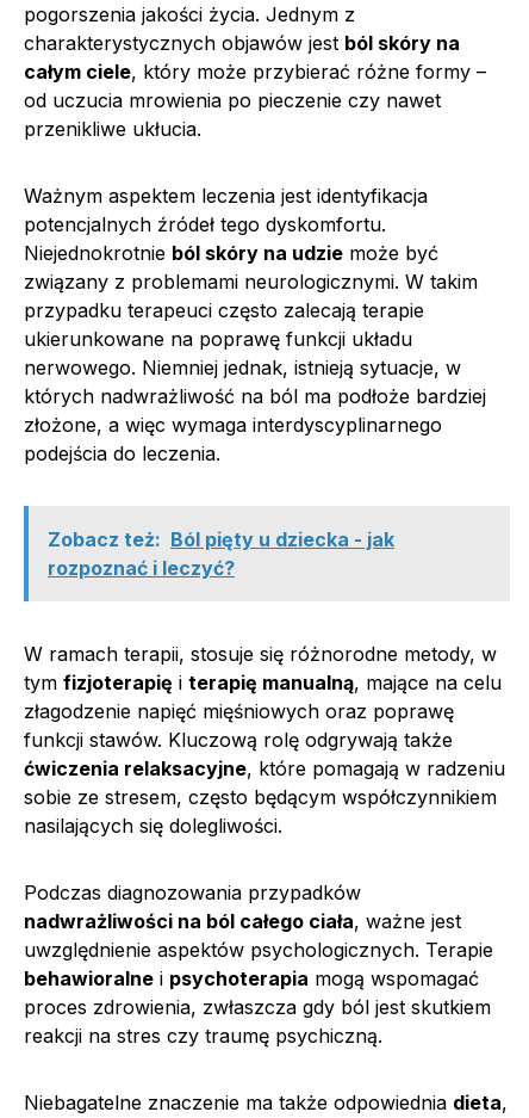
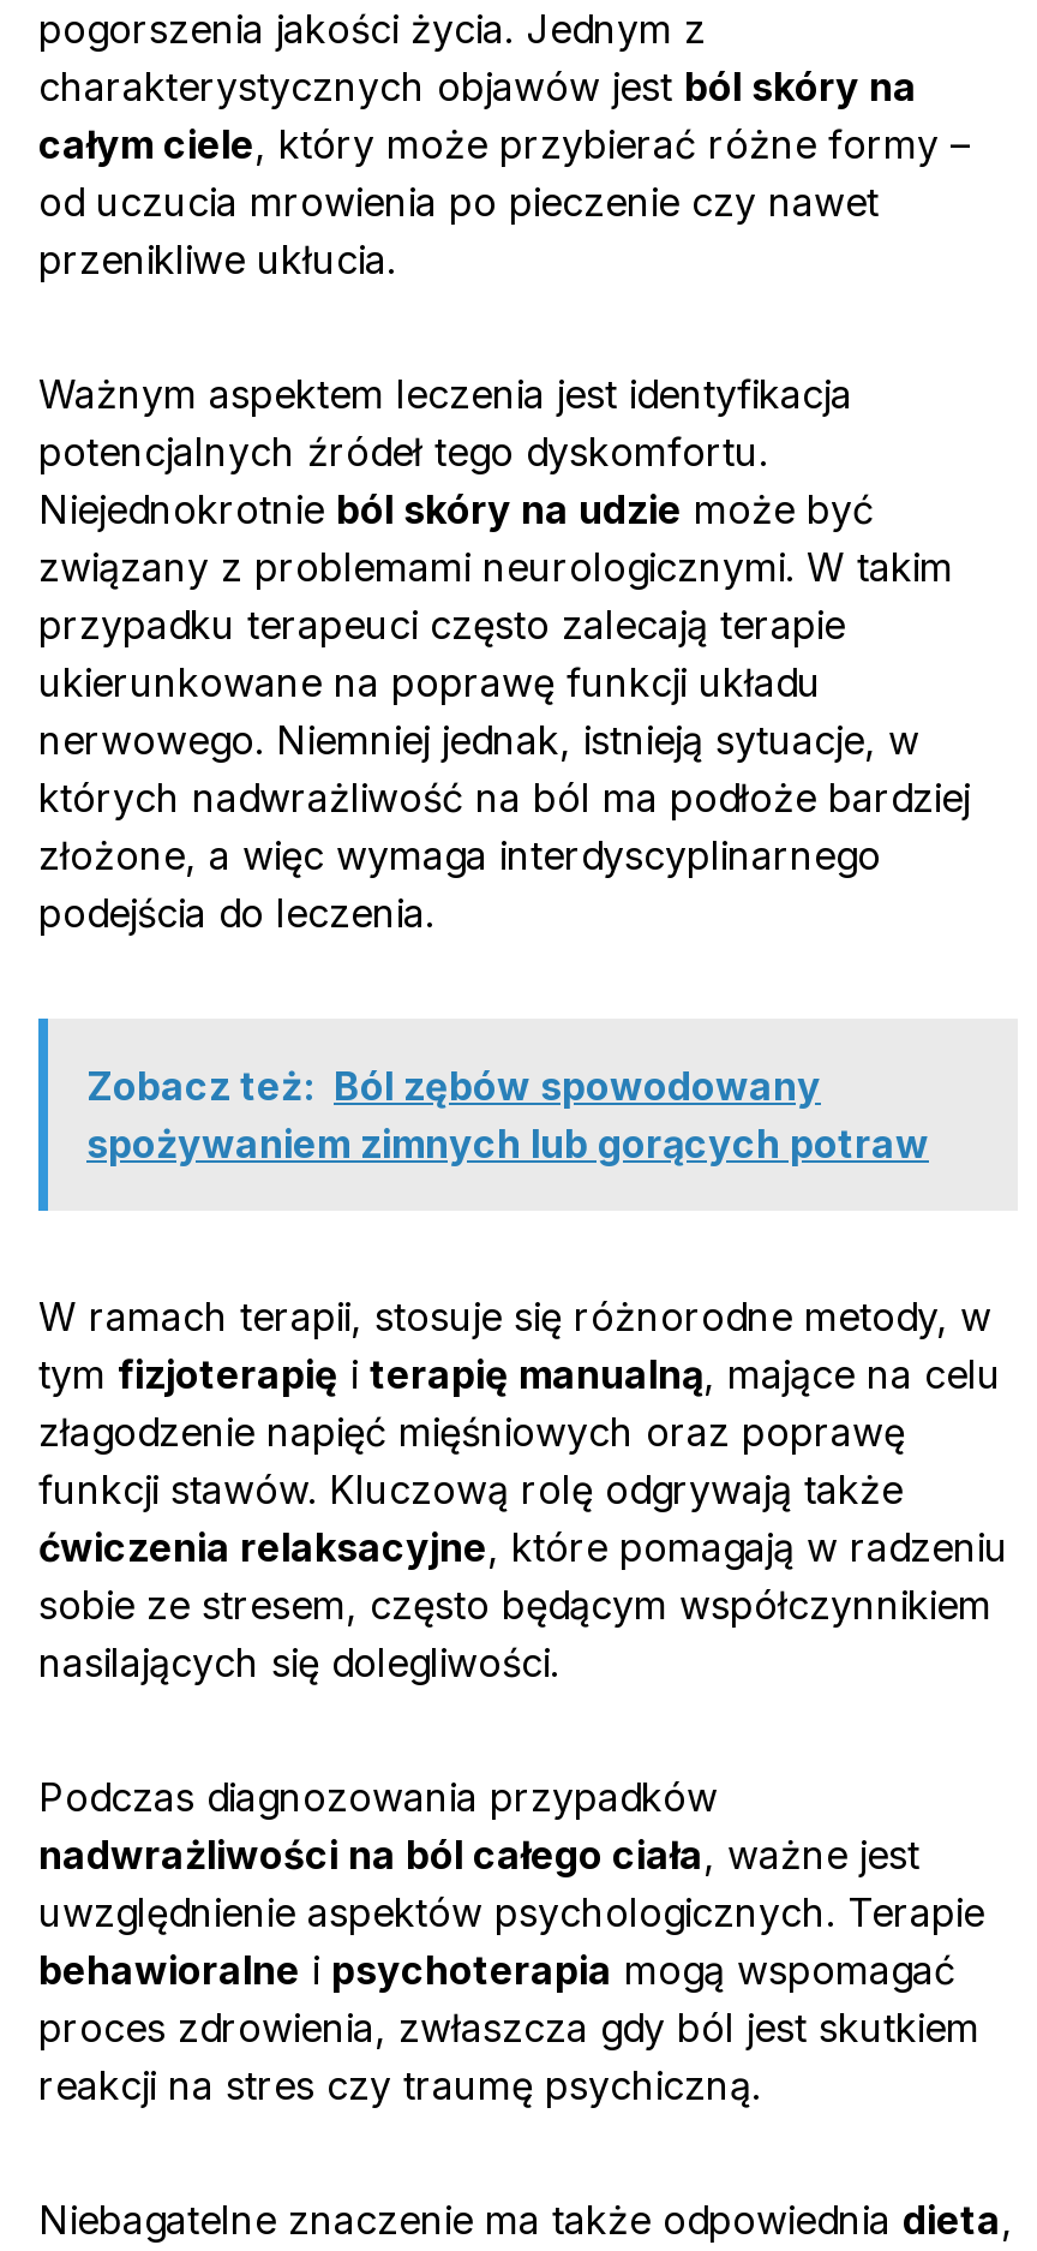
[48,527,394,580] Zobacz też: Ból pięty u dziecka - jak | rozpoznać i leczyć? -> [86,1061,929,1167] Zobacz też: Ból zębów spowodowany | spożywaniem zimnych lub gorących potraw

